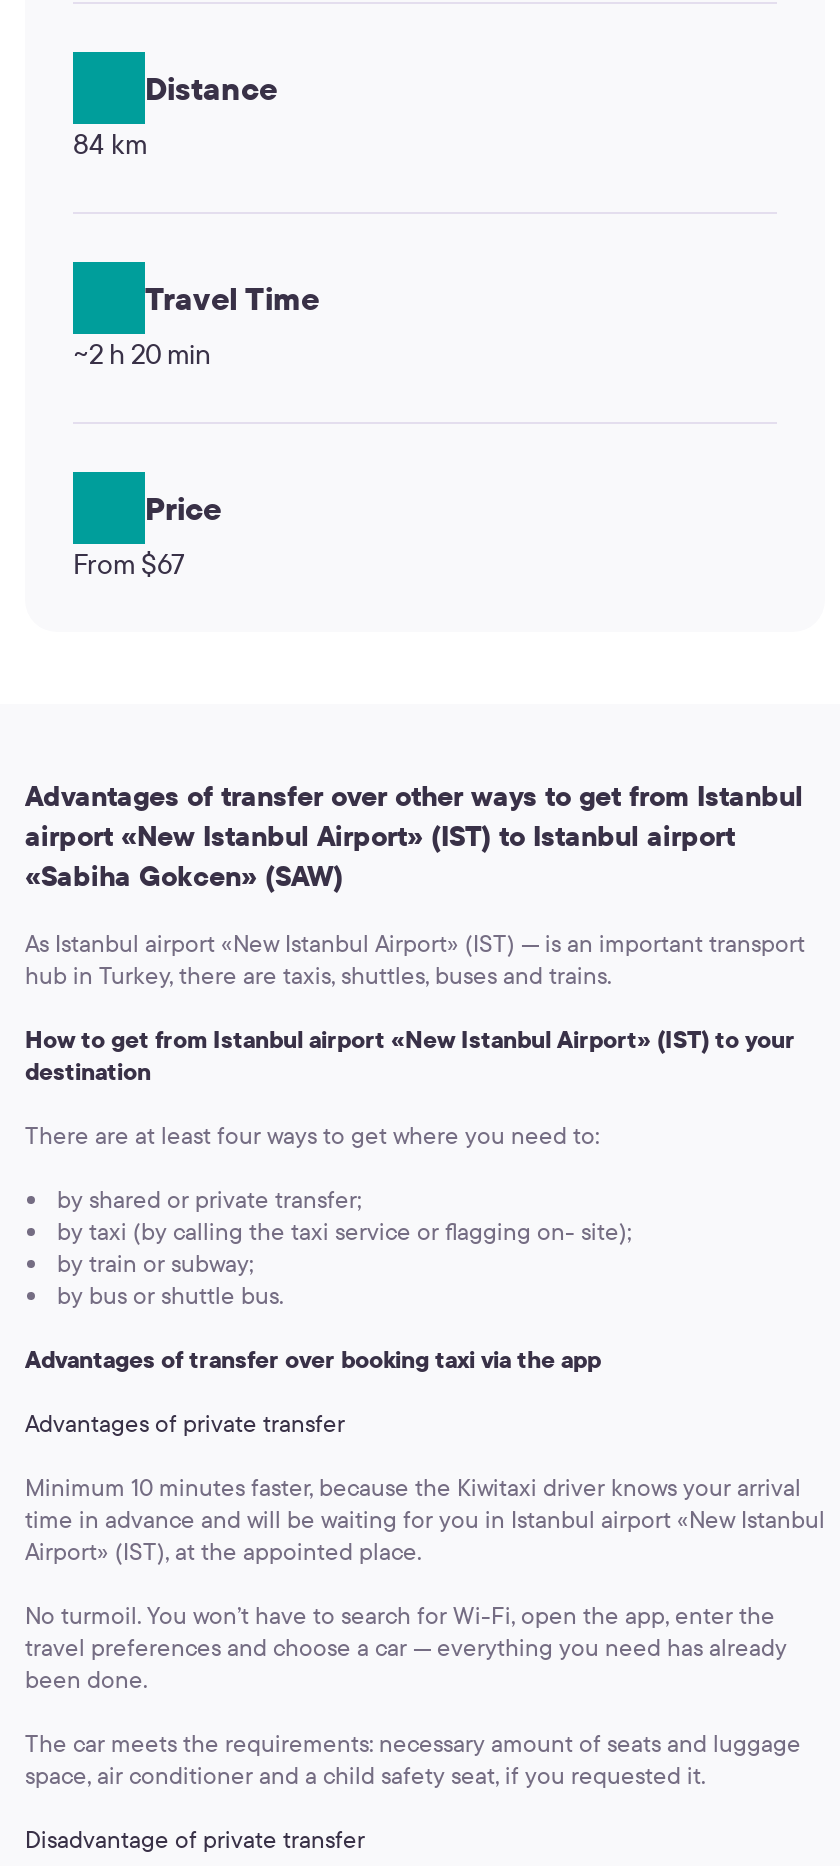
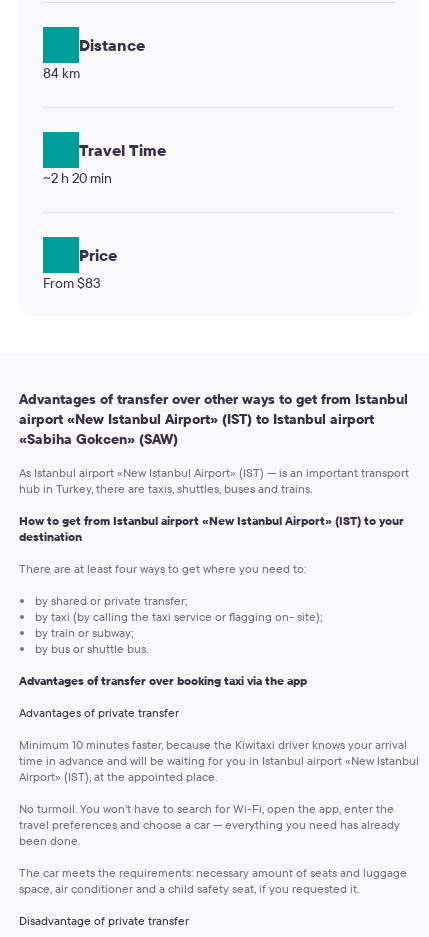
[73,545,185,581] From $67 -> [43,273,101,291] From $83

